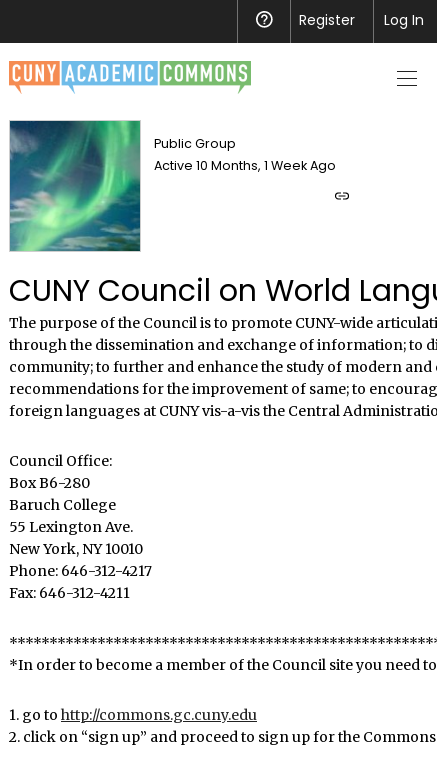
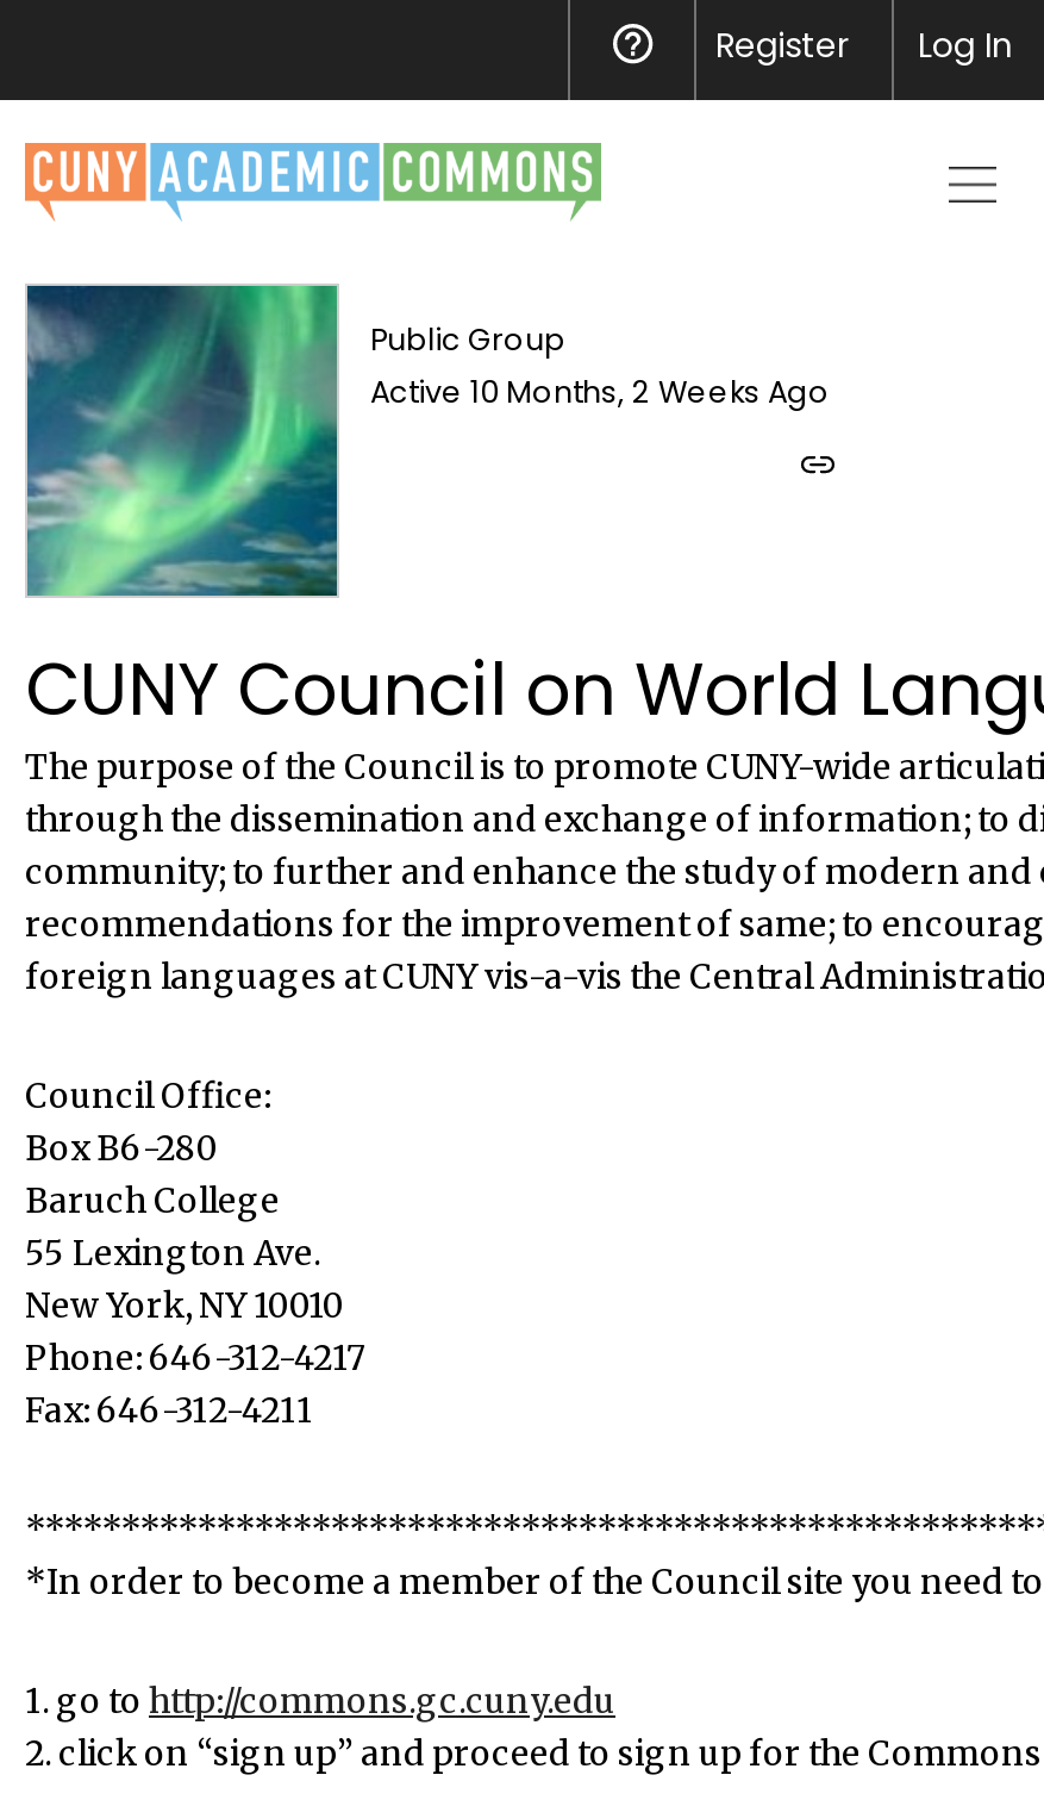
[154,157,336,174] Active 10 Months, 1 Week Ago -> [370,371,830,412] Active 10 Months, 2 Weeks Ago

